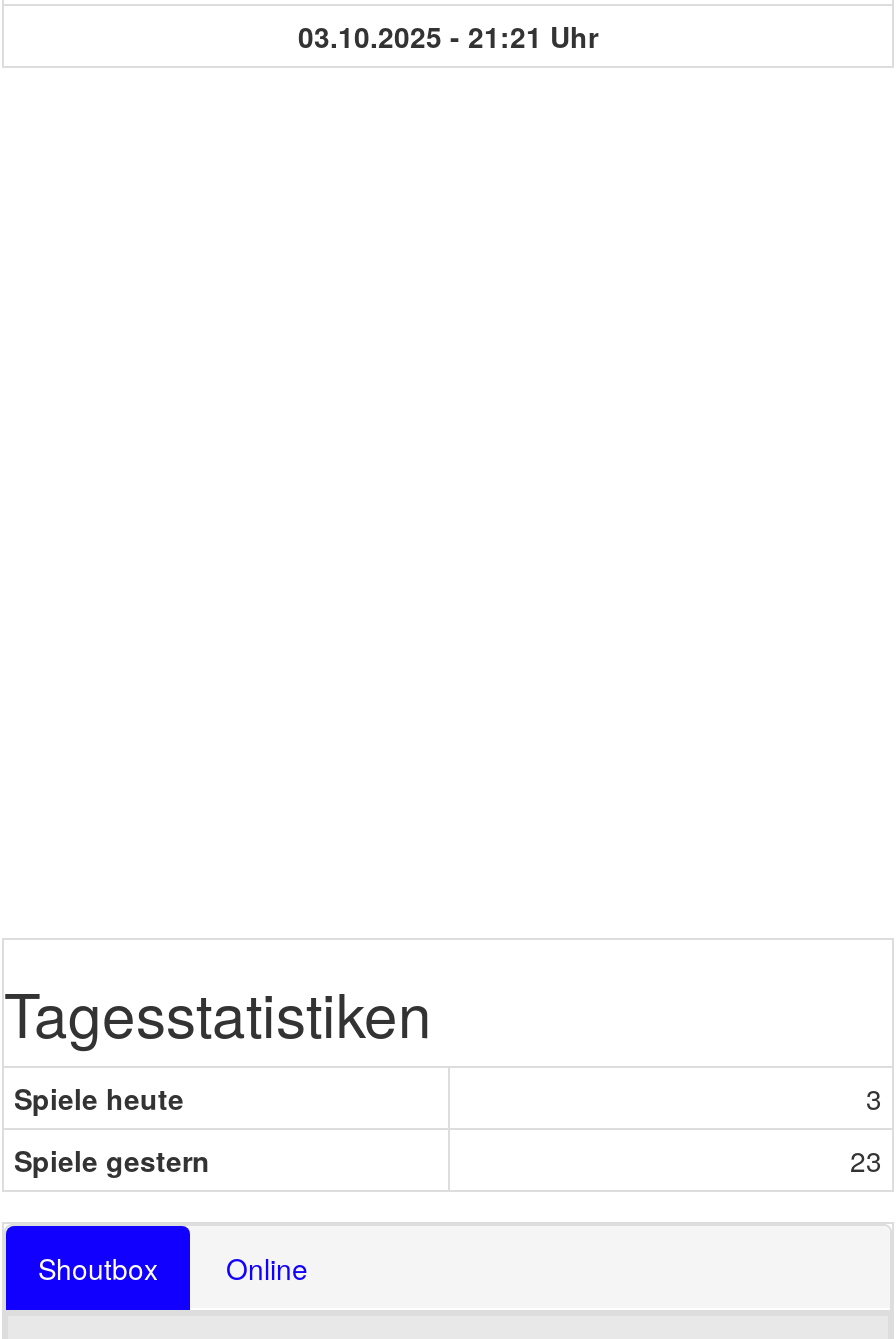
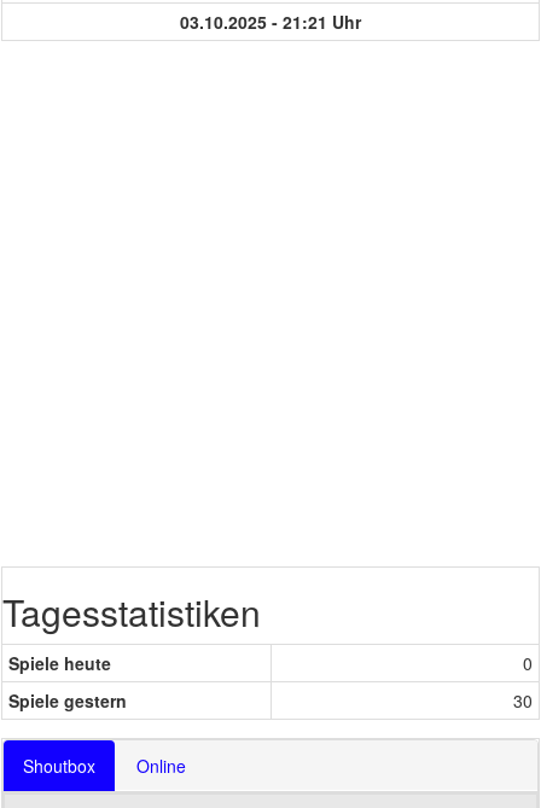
[866,1078,882,1118] 3 -> [523,651,533,675] 0
[850,1140,882,1180] 23 -> [513,688,533,713] 30

